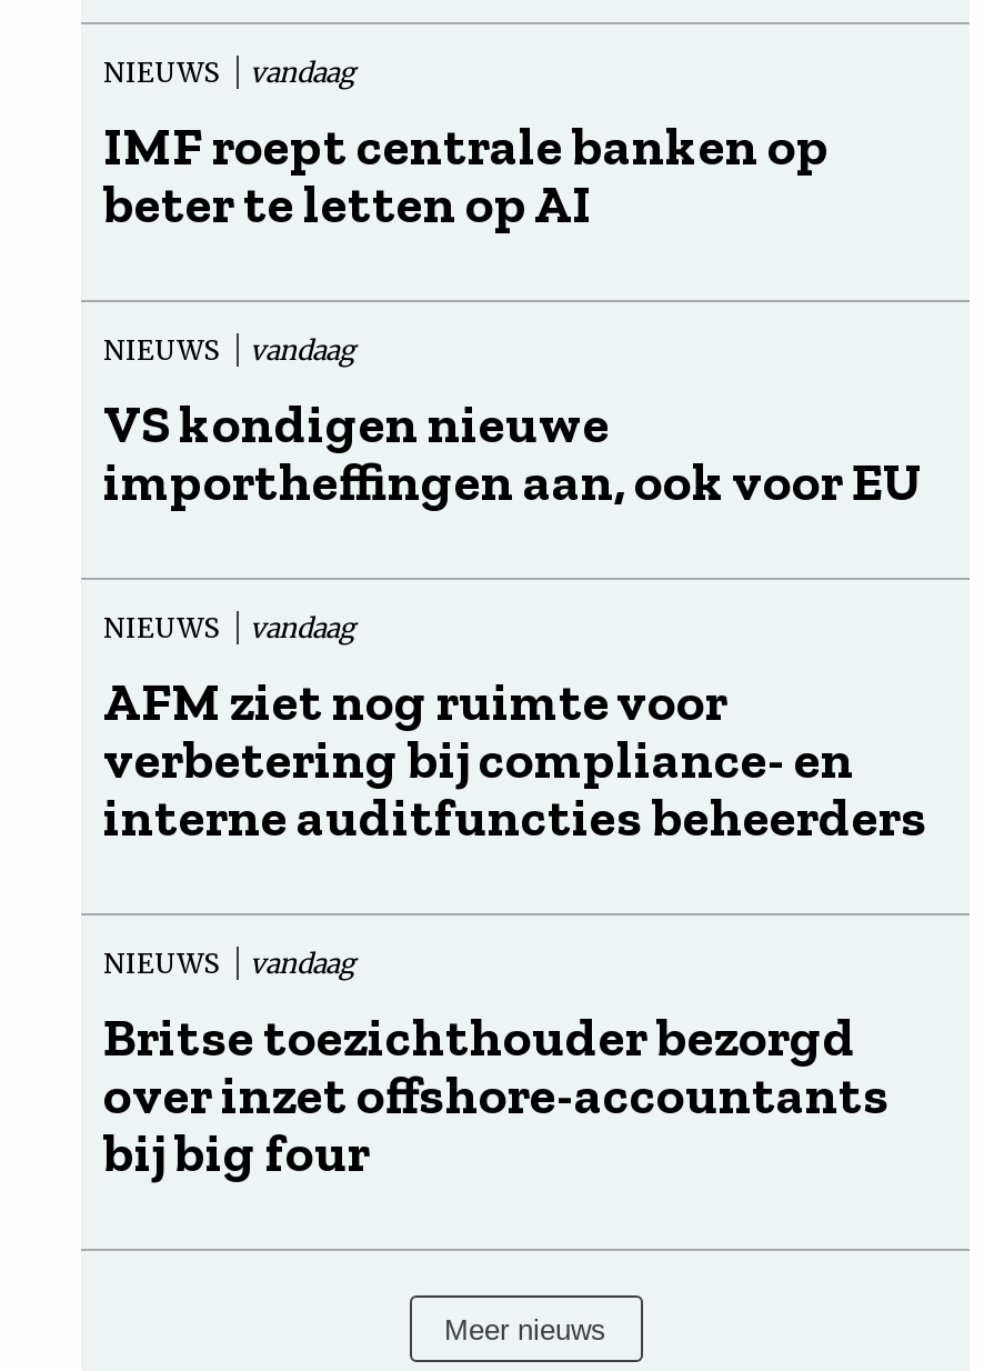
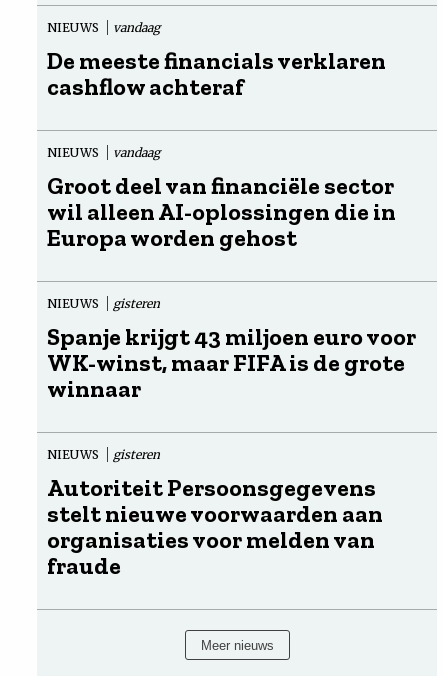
[103,114,830,236] IMF roept centrale banken op | beter te letten op AI -> [47,46,386,101] De meeste financials verklaren | cashflow achteraf
[103,392,923,514] VS kondigen nieuwe | importheffingen aan, ook voor EU -> [47,171,396,252] Groot deel van financiële sector | wil alleen AI-oplossingen die in | Europa worden gehost
[103,612,927,850] vandaag | AFM ziet nog ruimte voor | verbetering bij compliance- en | interne auditfuncties beheerders -> [47,296,416,403] gisteren | Spanje krijgt 43 miljoen euro voor | WK-winst, maar FIFA is de grote | winnaar
[103,947,890,1185] vandaag | Britse toezichthouder bezorgd | over inzet offshore-accountants | bij big four -> [47,447,383,580] gisteren | Autoriteit Persoonsgegevens | stelt nieuwe voorwaarden aan | organisaties voor melden van | fraude

